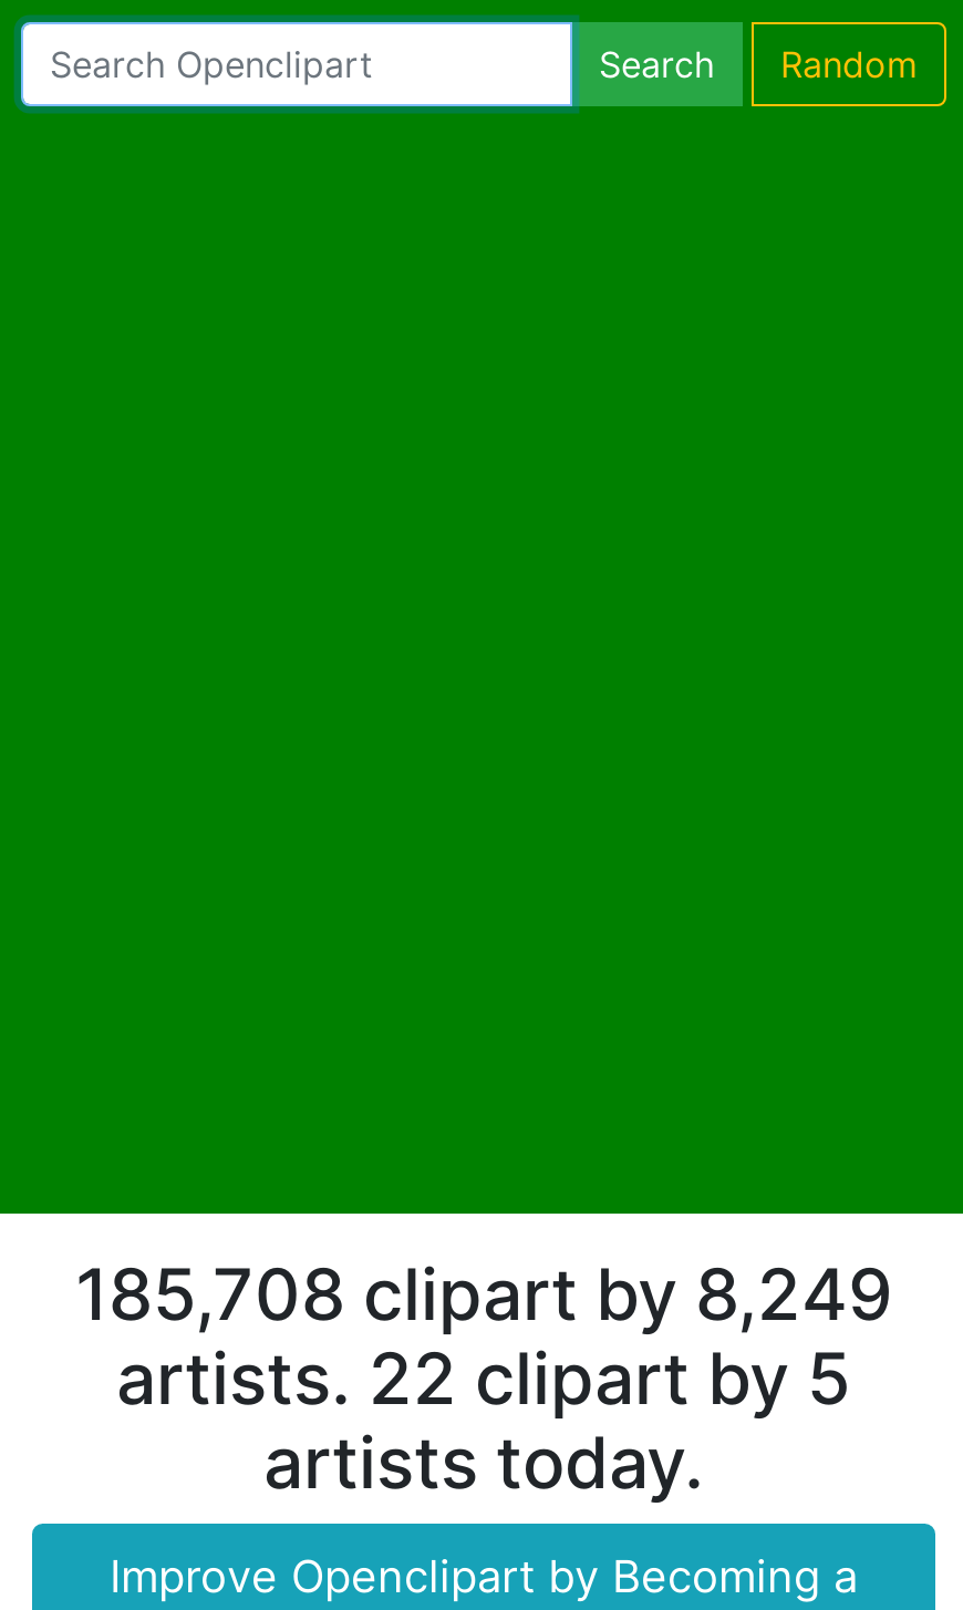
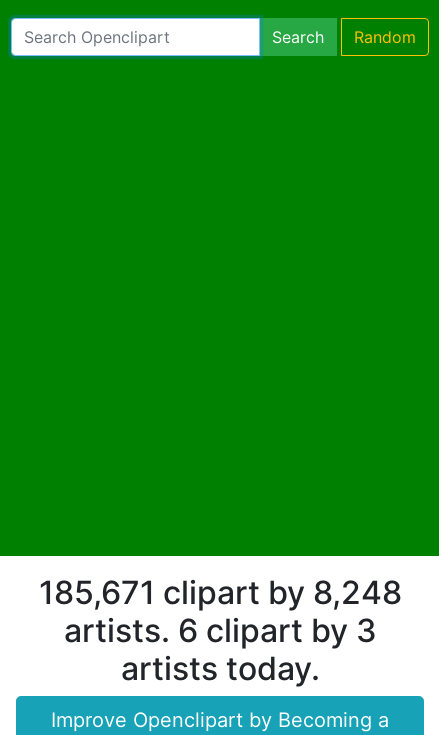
[75,1250,892,1336] 185,708 clipart by 8,249 -> [38,572,401,611] 185,671 clipart by 8,248
[116,1334,851,1421] artists. 22 clipart by 5 -> [63,610,376,649] artists. 6 clipart by 3

